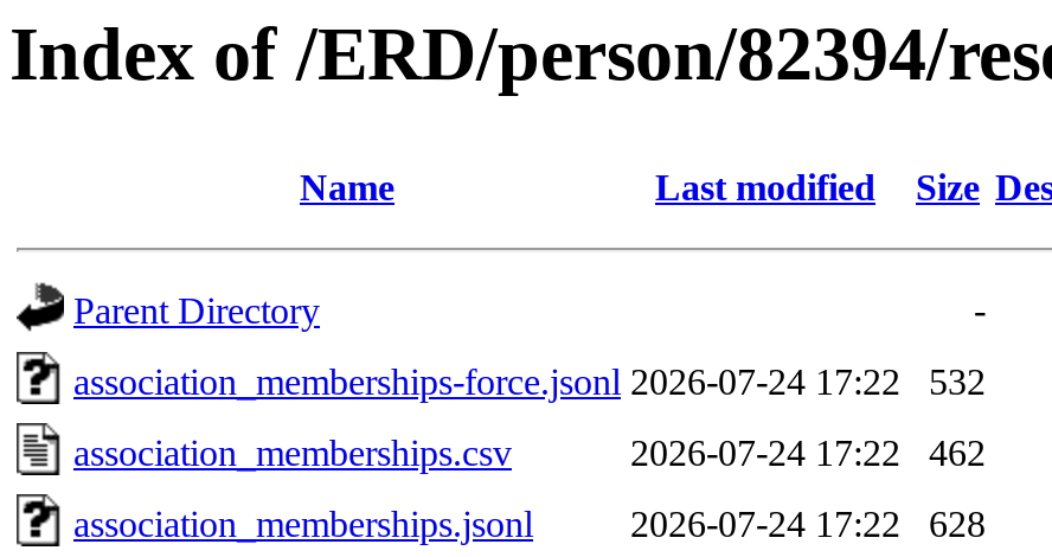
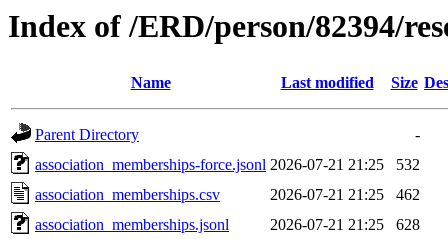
[73,361,900,402] association_memberships-force.jsonl 2026-07-24 17:22 -> [35,156,384,173] association_memberships-force.jsonl 2026-07-21 21:25
[630,432,986,473] 2026-07-24 17:22 462 -> [270,186,420,203] 2026-07-21 21:25 462
[630,503,986,544] 2026-07-24 17:22 628 -> [270,216,420,233] 2026-07-21 21:25 628

